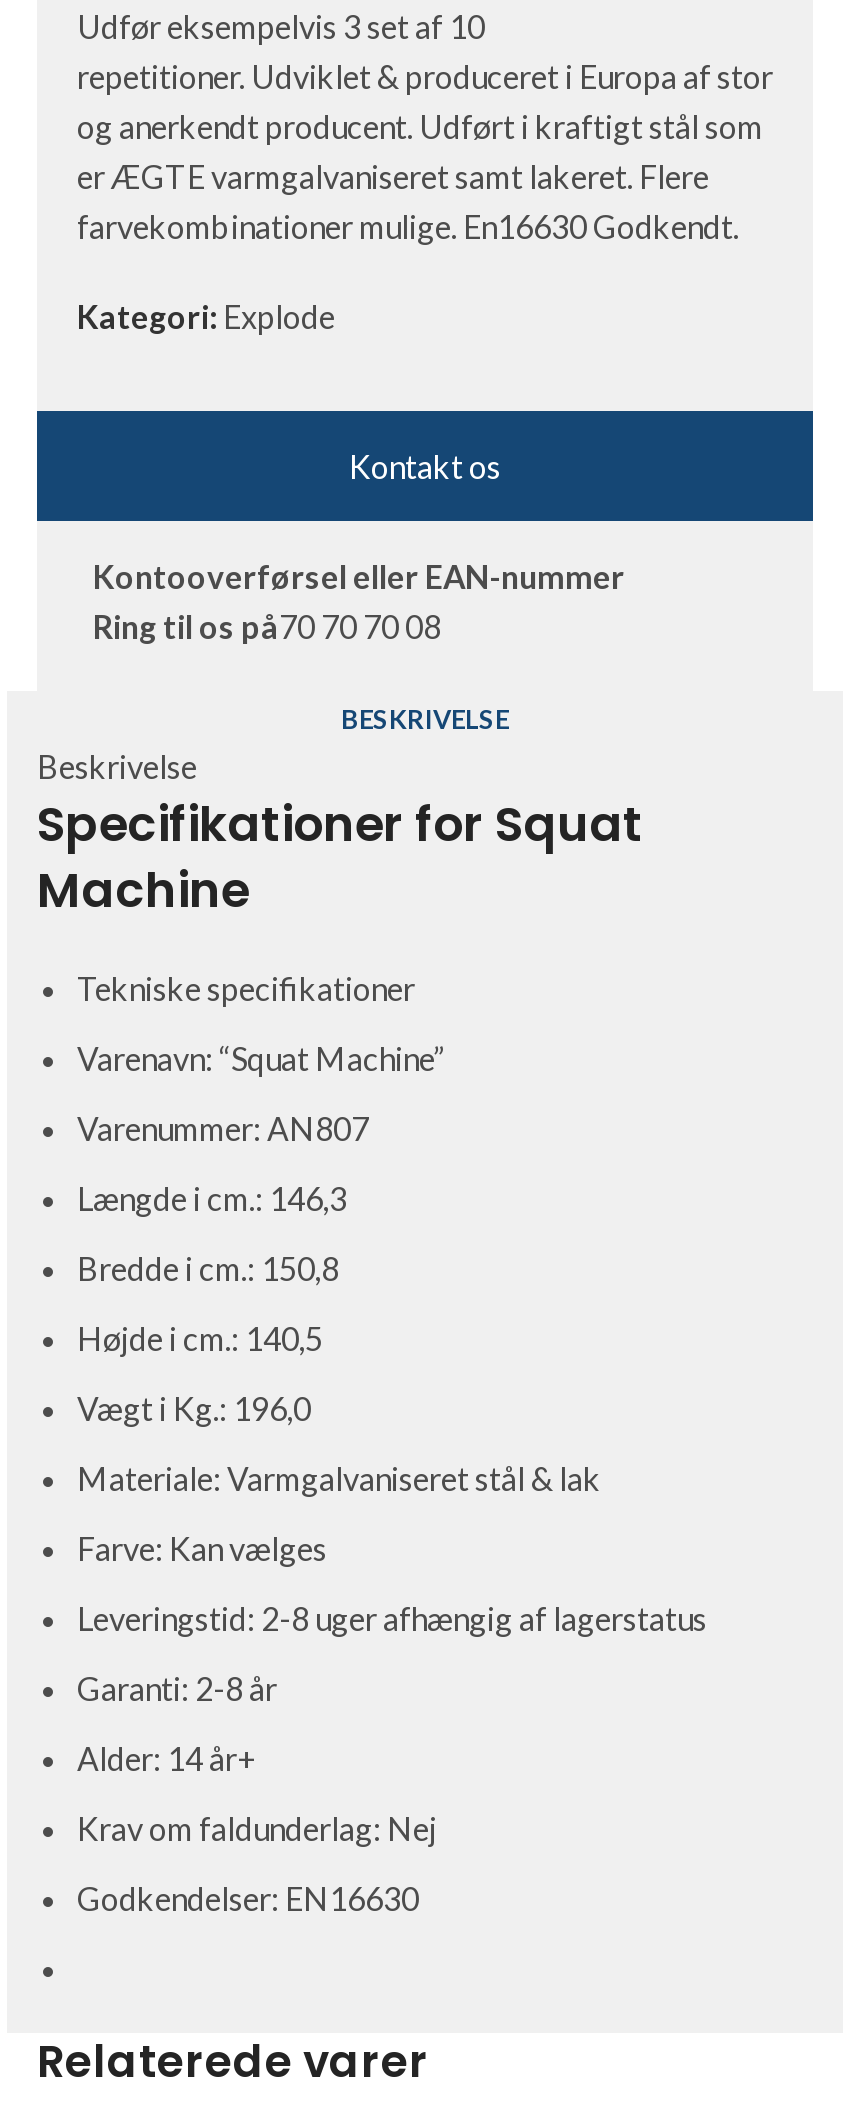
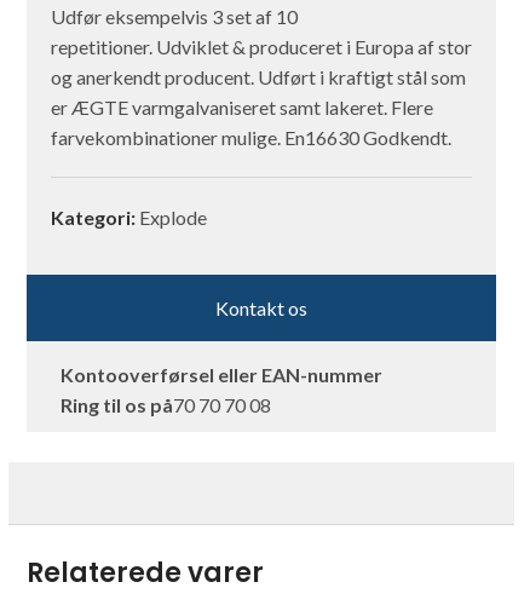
moved [77,298,625,646] -> [51,206,382,416]: Kategori: Explode | Kontakt os | Kontooverførsel eller EAN-nummer | Ring til os på70 70 70 08
[37,704,707,1918] BESKRIVELSE | Beskrivelse | Specifikationer for Squat | Machine | Tekniske specifikationer | Varenavn: “Squat Machine” | Varenummer: AN807 | Længde i cm.: 146,3 | Bredde i cm.: 150,8 | Højde i cm.: 140,5 | Vægt i Kg.: 196,0 | Materiale: Varmgalvaniseret stål & lak | Farve: Kan vælges | Leveringstid: 2-8 uger afhængig af lagerstatus | Garanti: 2-8 år | Alder: 14 år+ | Krav om faldunderlag: Nej | Godkendelser: EN16630 -> none

